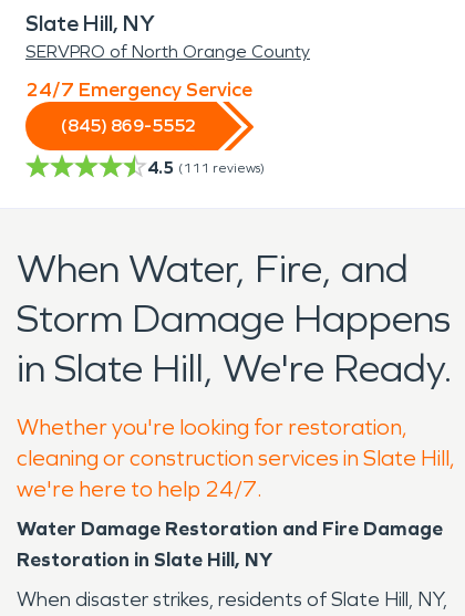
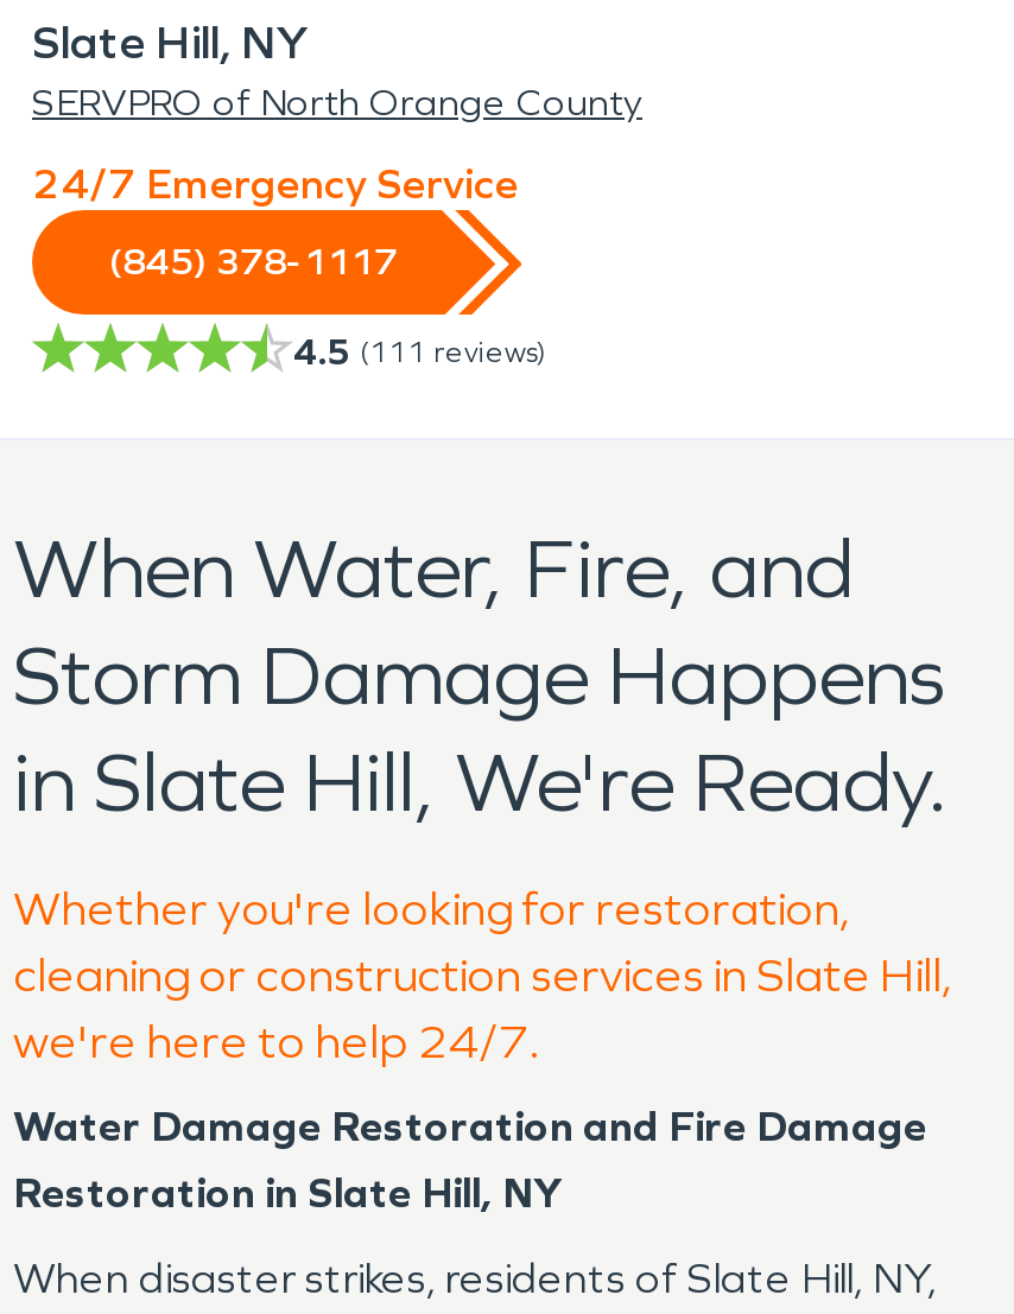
[61,115,196,136] (845) 869-5552 -> [108,238,397,283] (845) 378-1117

